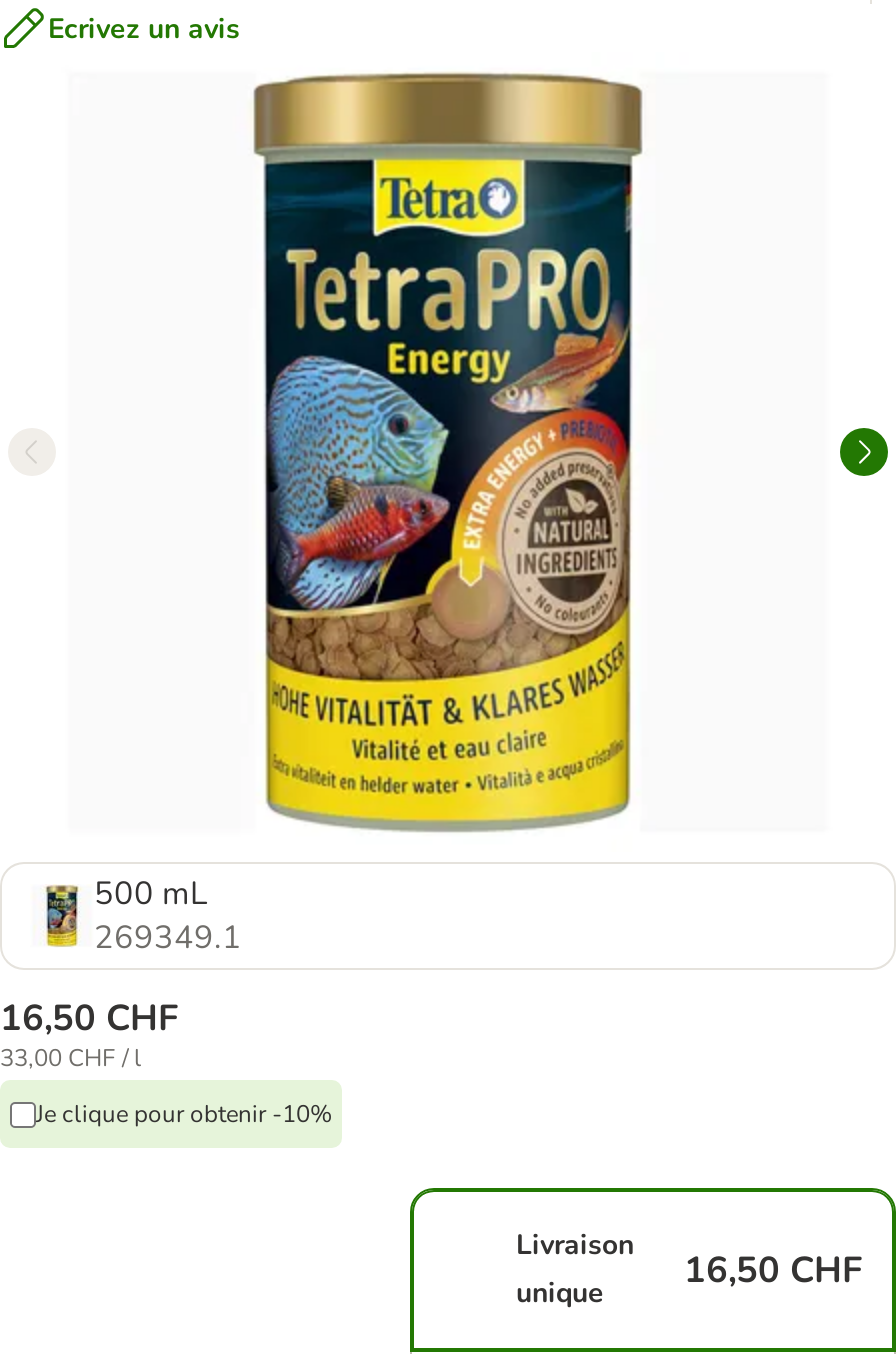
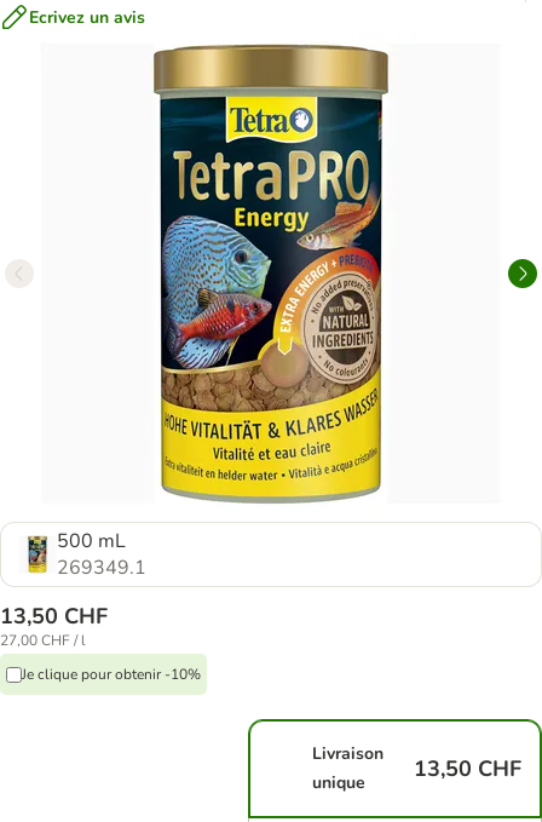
[0,994,178,1042] 16,50 CHF -> [0,602,108,631] 13,50 CHF
[0,1042,142,1074] 33,00 CHF / l -> [0,631,86,650] 27,00 CHF / l
[684,1246,862,1294] 16,50 CHF -> [414,754,521,783] 13,50 CHF

